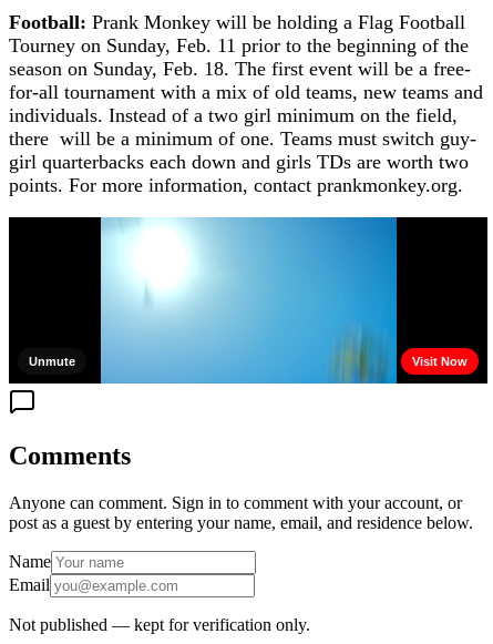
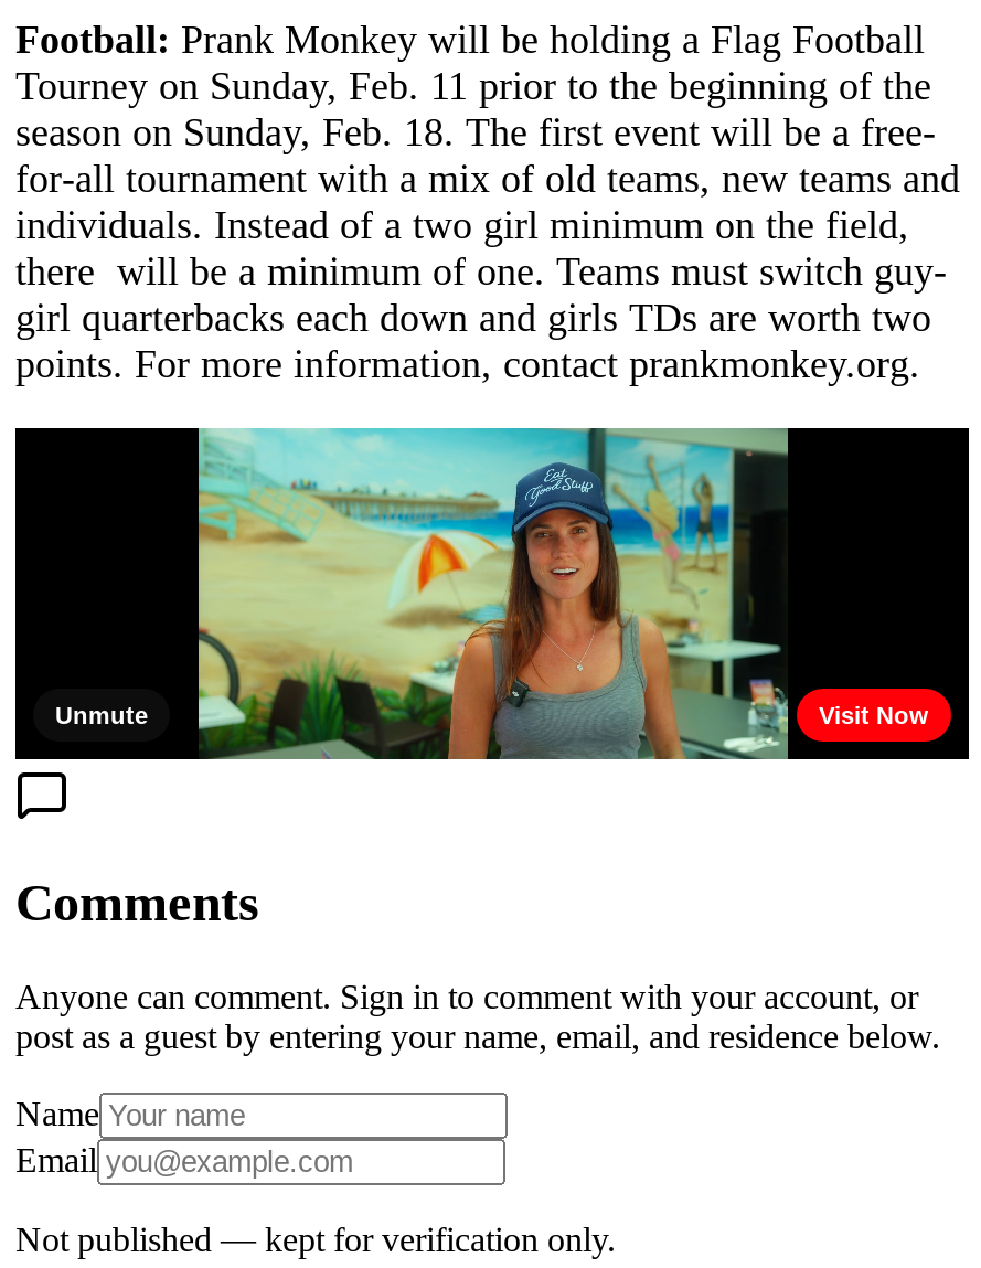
[100,216,398,385] [image] -> [196,426,790,761] [image]

